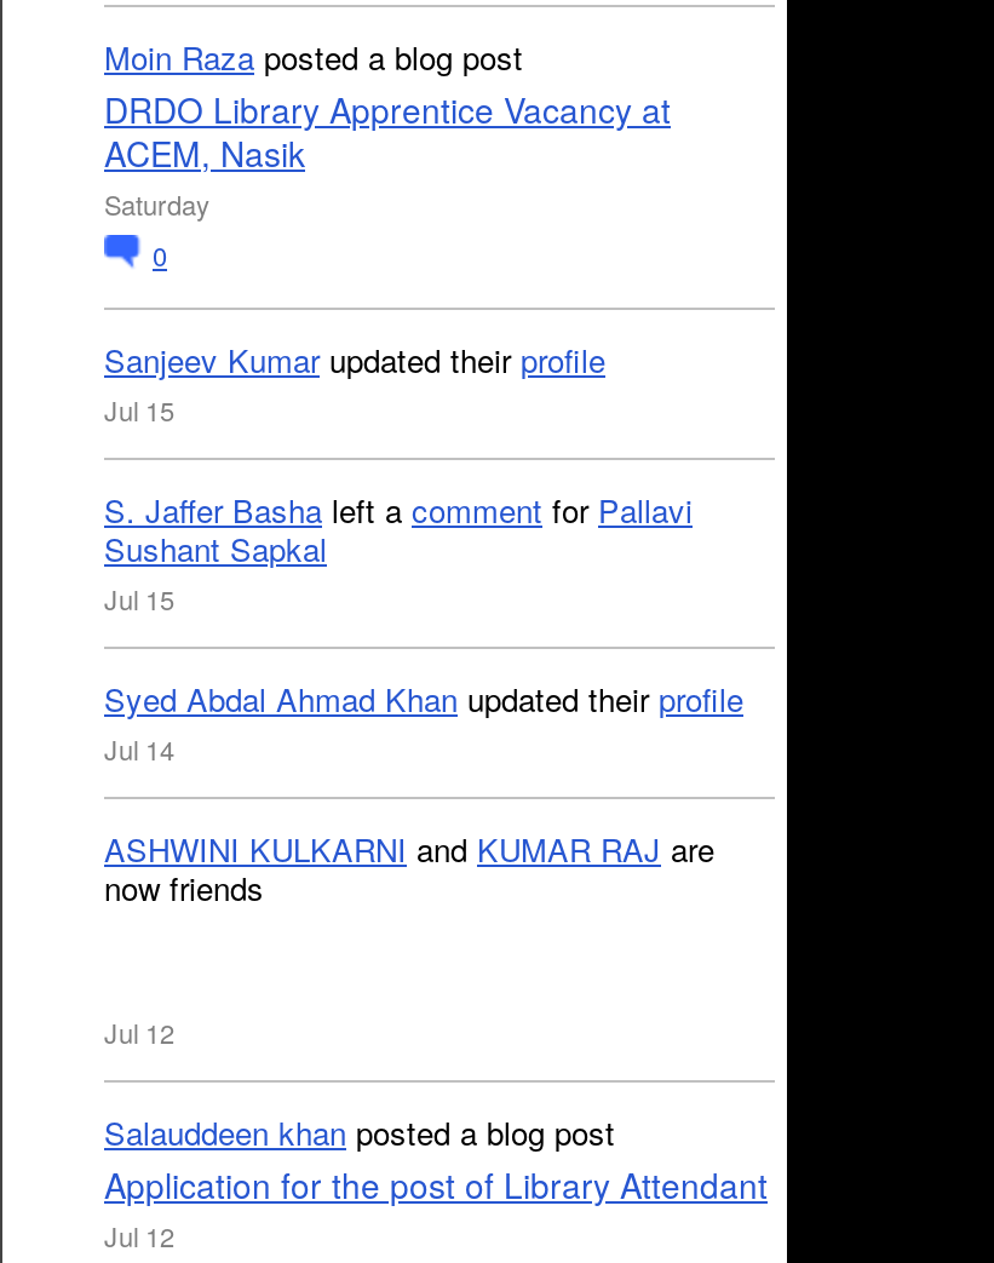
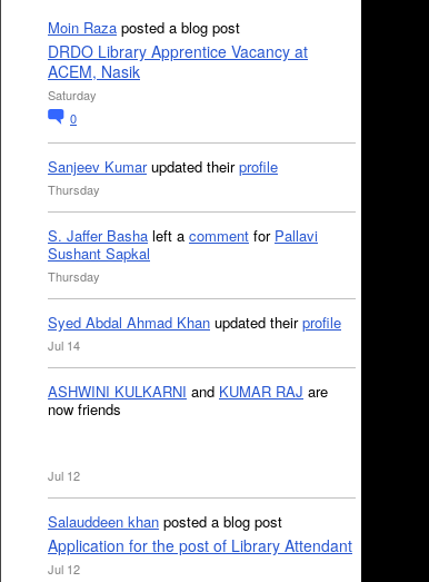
[104,390,174,429] Jul 15 -> [48,181,100,199] Thursday
[104,579,174,618] Jul 15 -> [48,268,100,285] Thursday

